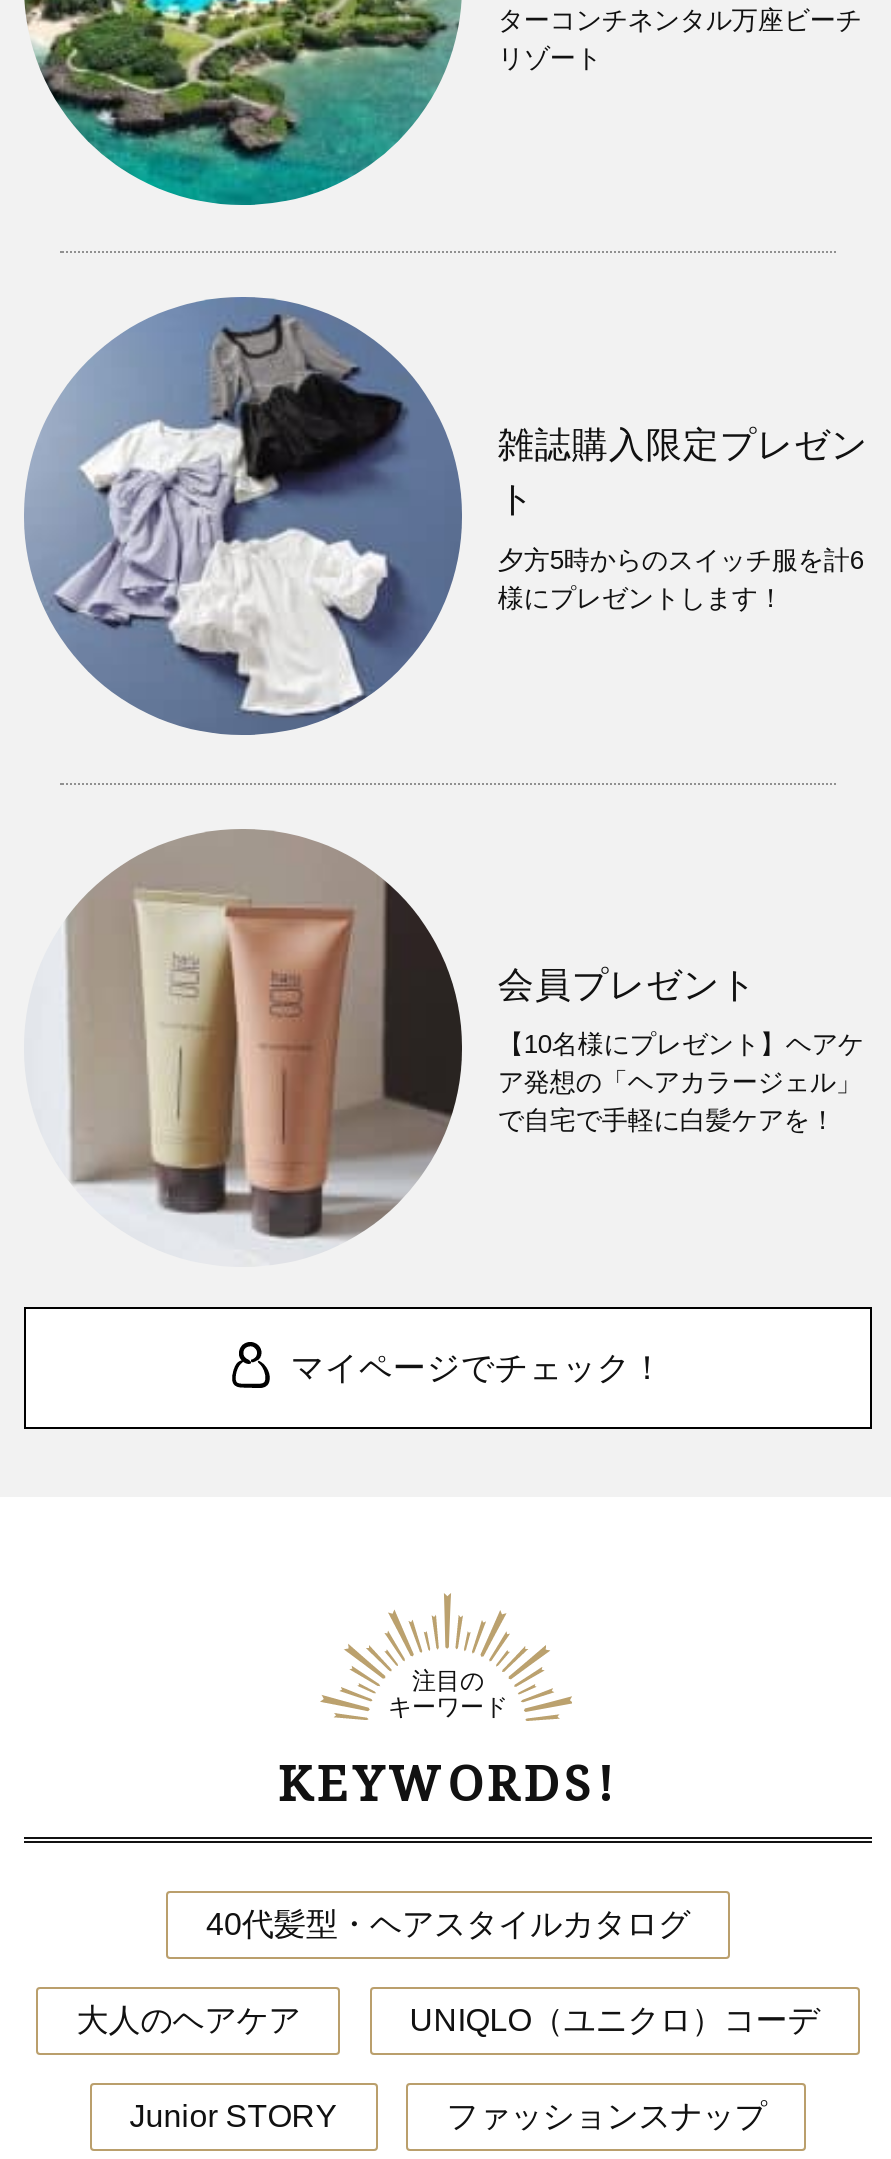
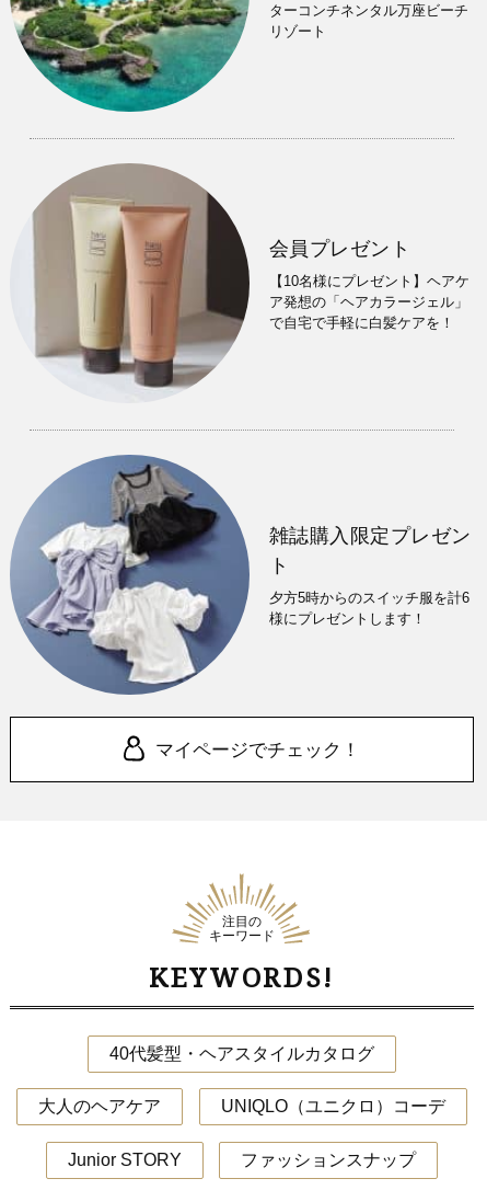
moved [24,296,868,736] -> [10,454,471,696]: [image] | 雑誌購入限定プレゼン | ト | 夕方5時からのスイッチ服を計6 | 様にプレゼントします！
moved [498,964,864,1136] -> [269,237,469,331]: 会員プレゼント | 【10名様にプレゼント】ヘアケ | ア発想の「ヘアカラージェル」 | で自宅で手軽に白髪ケアを！

